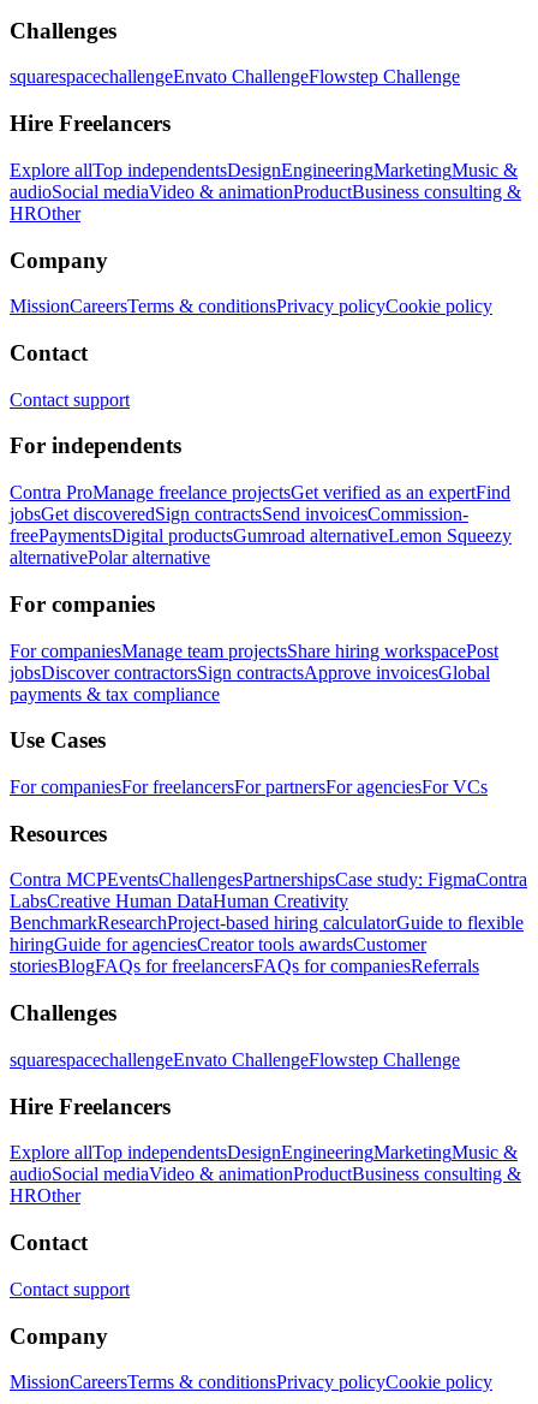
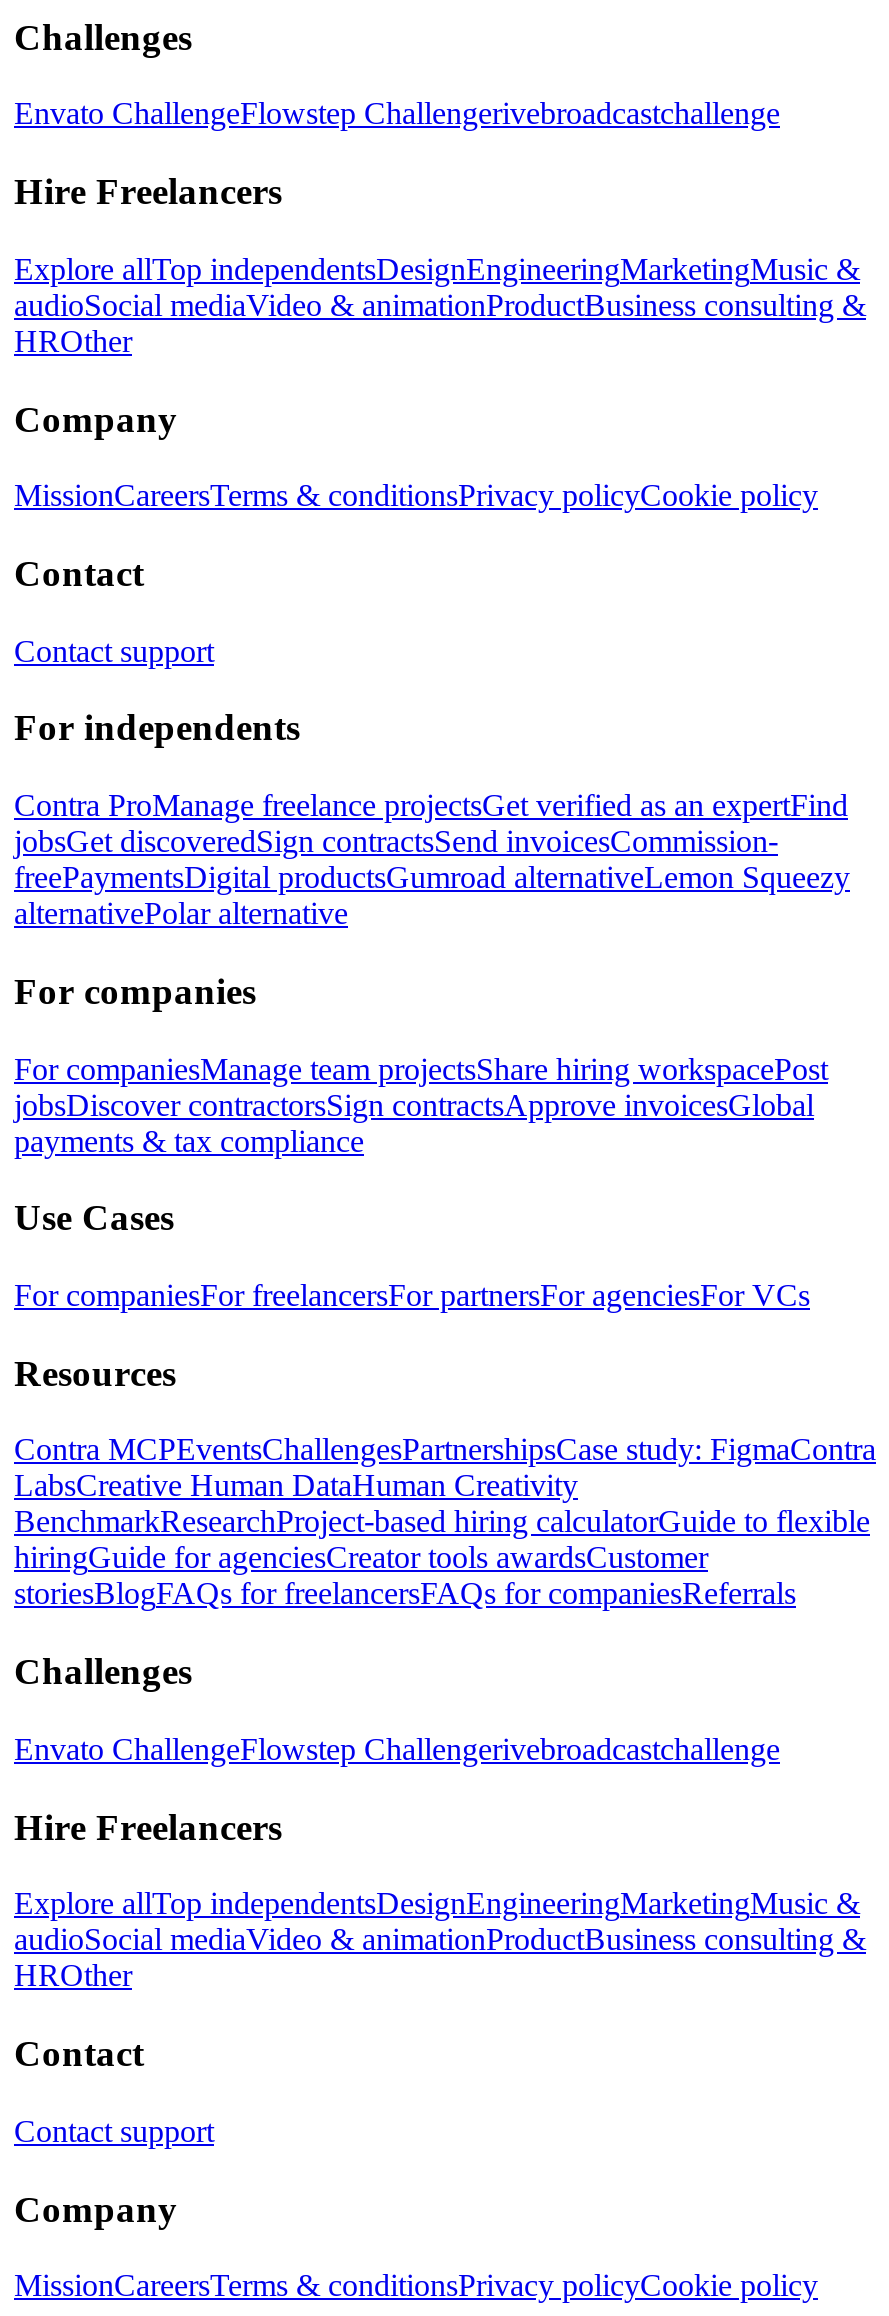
[10,67,460,87] squarespacechallengeEnvato ChallengeFlowstep Challenge -> [14,97,780,131] Envato ChallengeFlowstep Challengerivebroadcastchallenge
[10,1049,460,1070] squarespacechallengeEnvato ChallengeFlowstep Challenge -> [14,1732,780,1766] Envato ChallengeFlowstep Challengerivebroadcastchallenge

